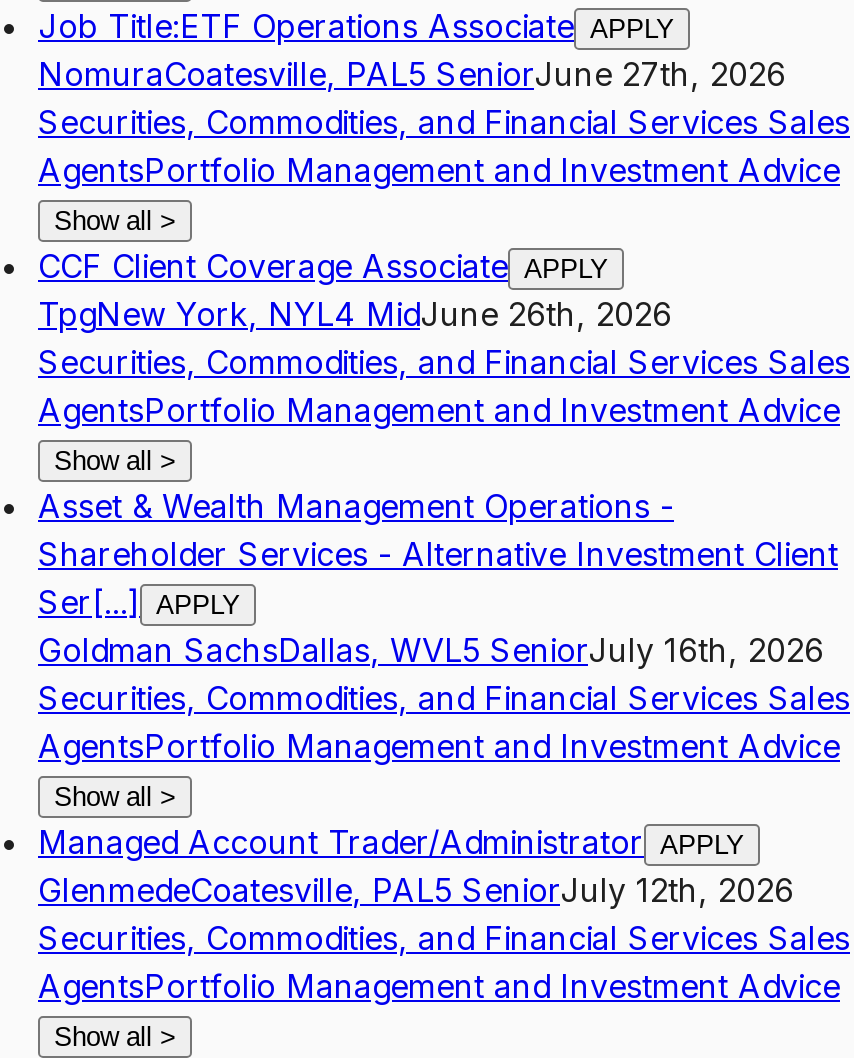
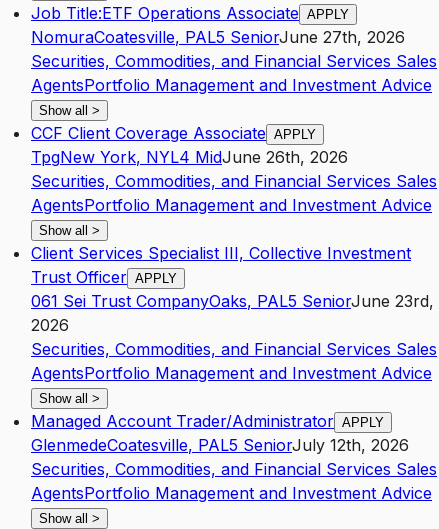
[38,486,838,670] Asset & Wealth Management Operations - | Shareholder Services - Alternative Investment Client | Ser[...] APPLY | Goldman SachsDallas, WVL5 SeniorJuly 16th, 2026 -> [31,243,434,335] Client Services Specialist III, Collective Investment | Trust Officer APPLY | 061 Sei Trust CompanyOaks, PAL5 SeniorJune 23rd, | 2026

